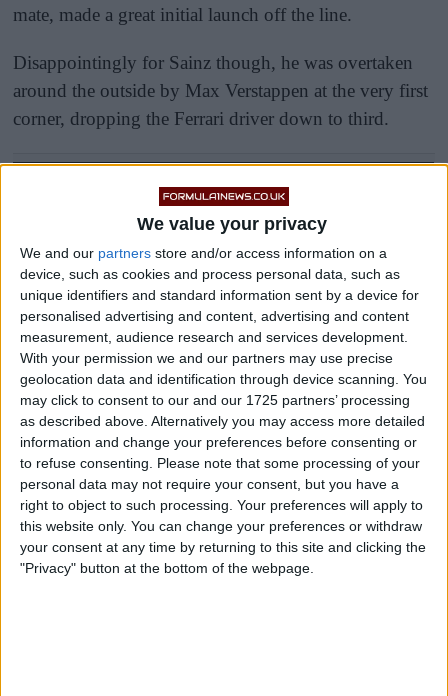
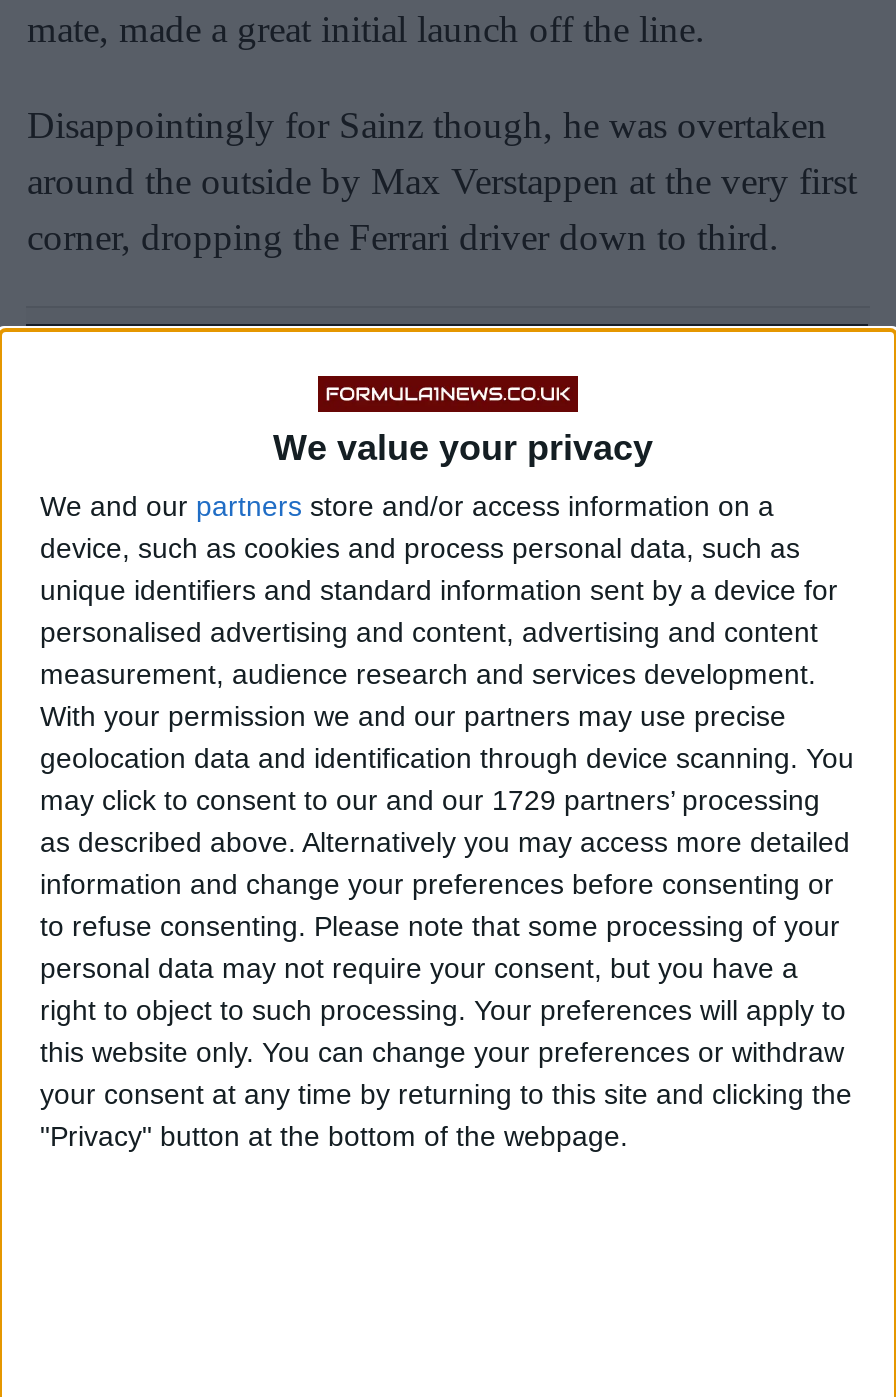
[20,391,410,407] may click to consent to our and our 1725 partners’ processing -> [40,783,820,815] may click to consent to our and our 1729 partners’ processing

